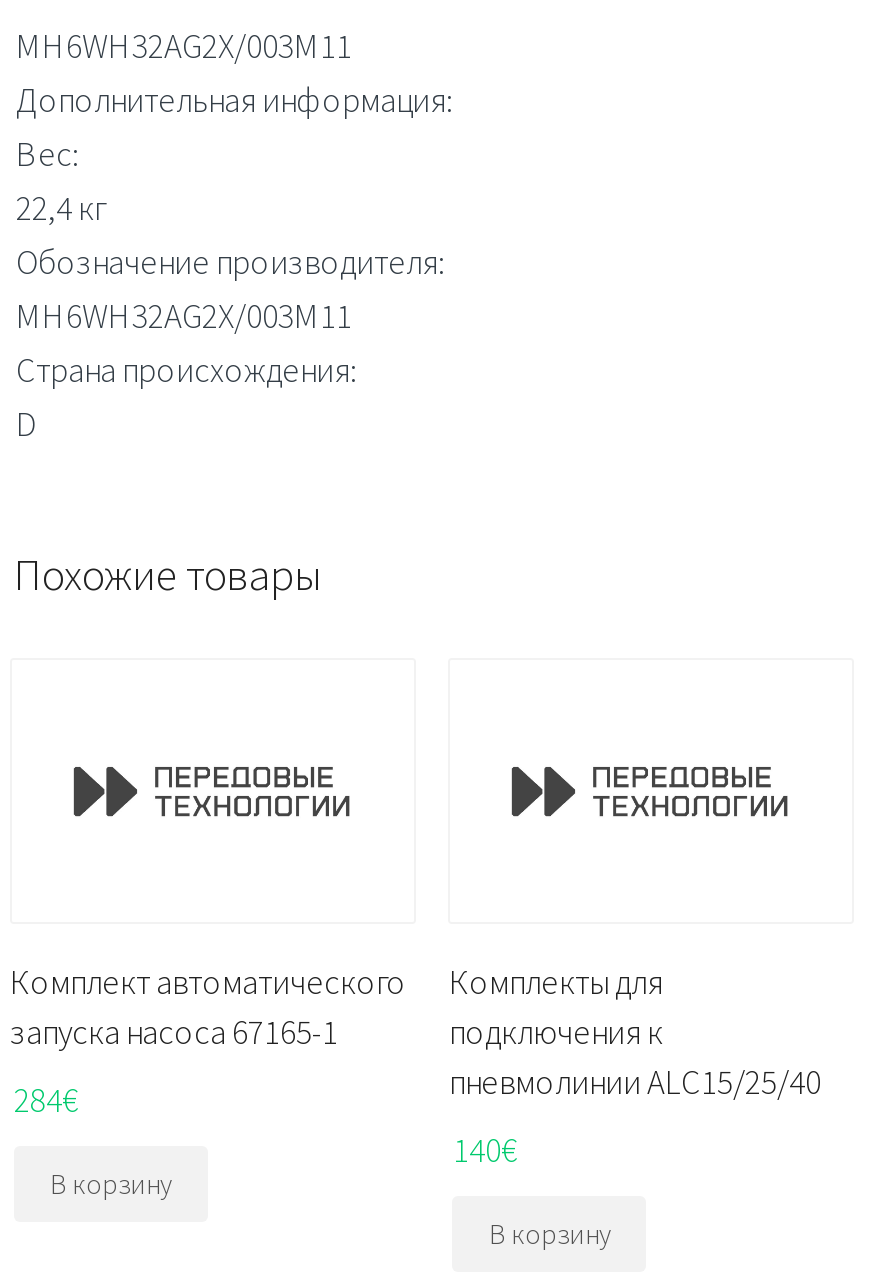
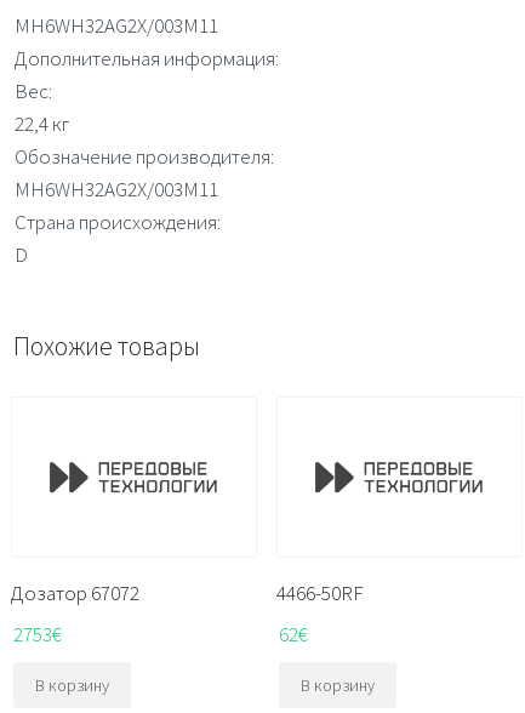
[10,960,406,1054] Комплект автоматического | запуска насоса 67165-1 -> [11,580,139,606] Дозатор 67072
[449,960,821,1104] Комплекты для | подключения к | пневмолинии ALC15/25/40 -> [277,580,364,606] 4466-50RF
[14,1079,78,1123] 284€ -> [13,621,62,648] 2753€
[453,1129,517,1173] 140€ -> [279,621,309,648] 62€

